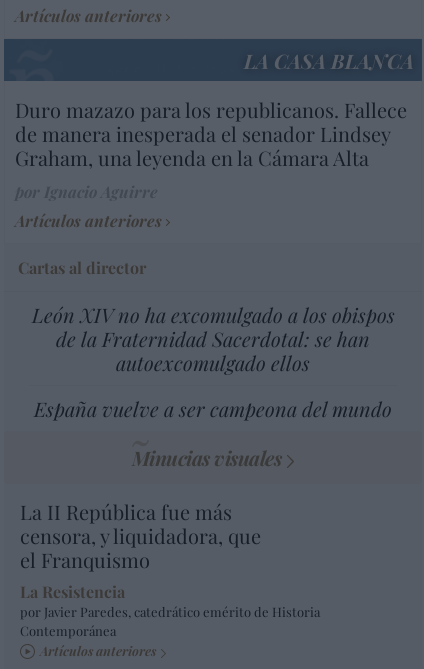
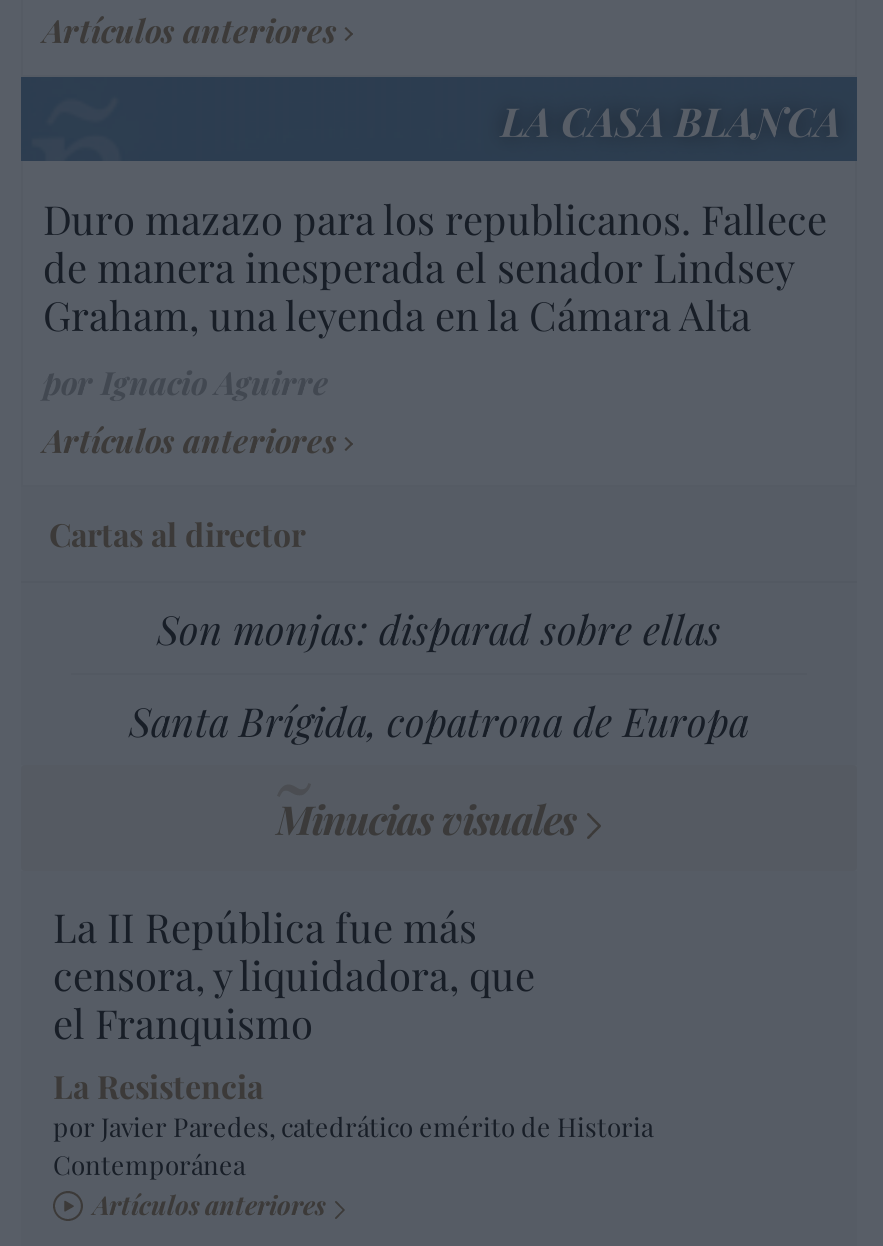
[31,301,394,376] León XIV no ha excomulgado a los obispos | de la Fraternidad Sacerdotal: se han | autoexcomulgado ellos -> [157,602,721,656] Son monjas: disparad sobre ellas
[34,395,392,422] España vuelve a ser campeona del mundo -> [129,694,749,748] Santa Brígida, copatrona de Europa

